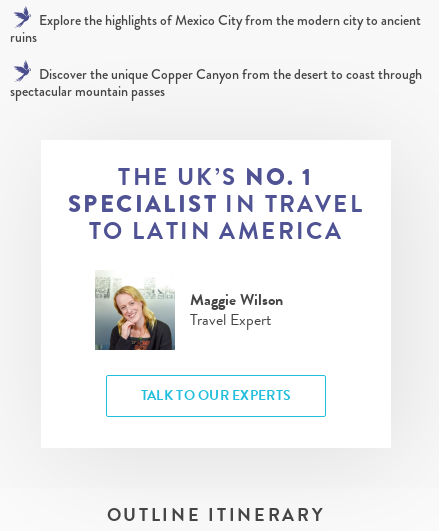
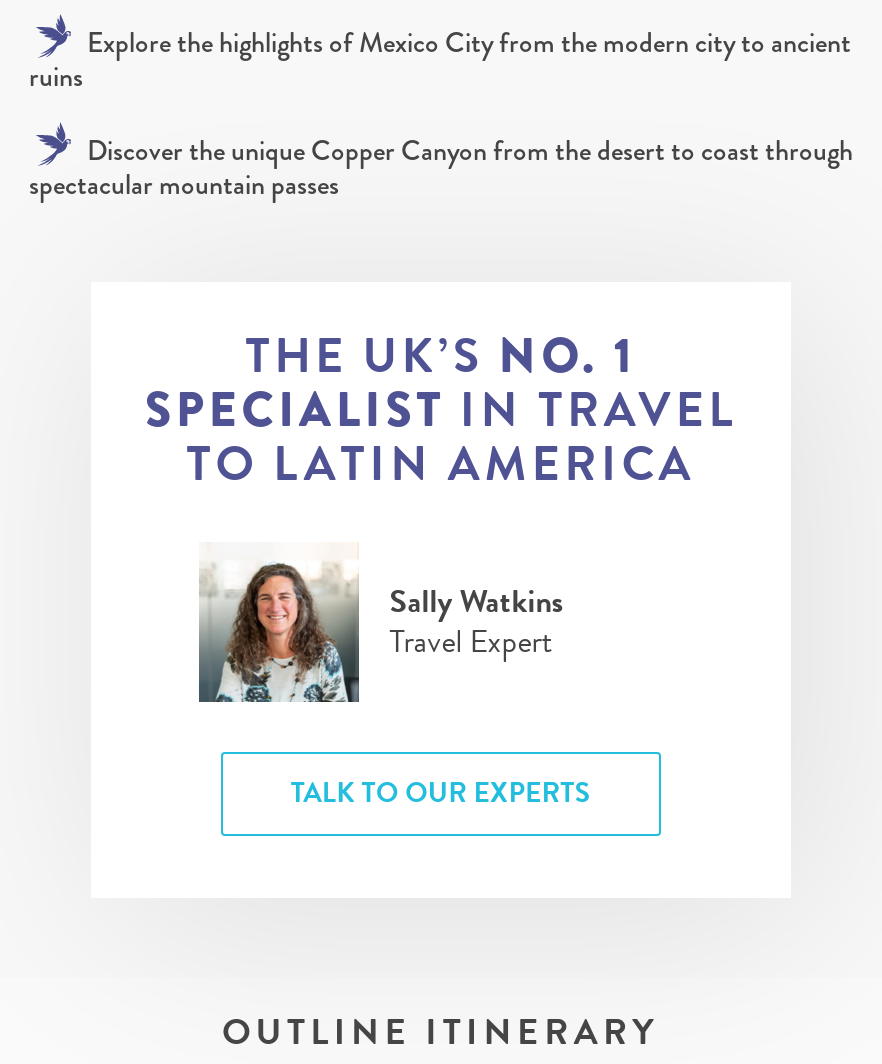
[95,276,283,351] [image] | Maggie Wilson -> [201,556,563,704] [image] | Sally Watkins

